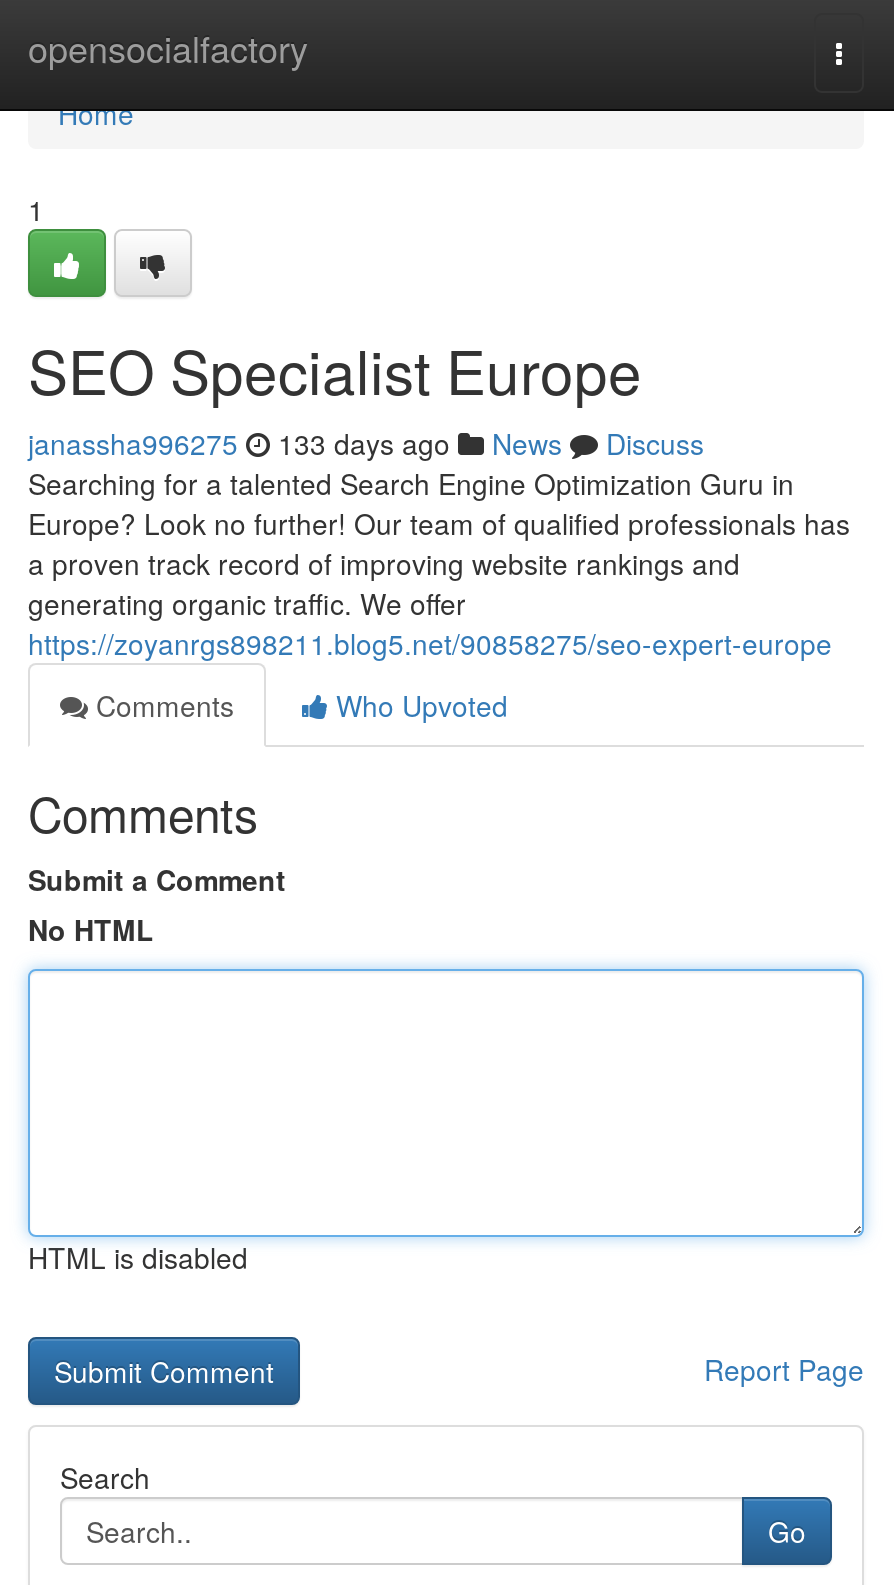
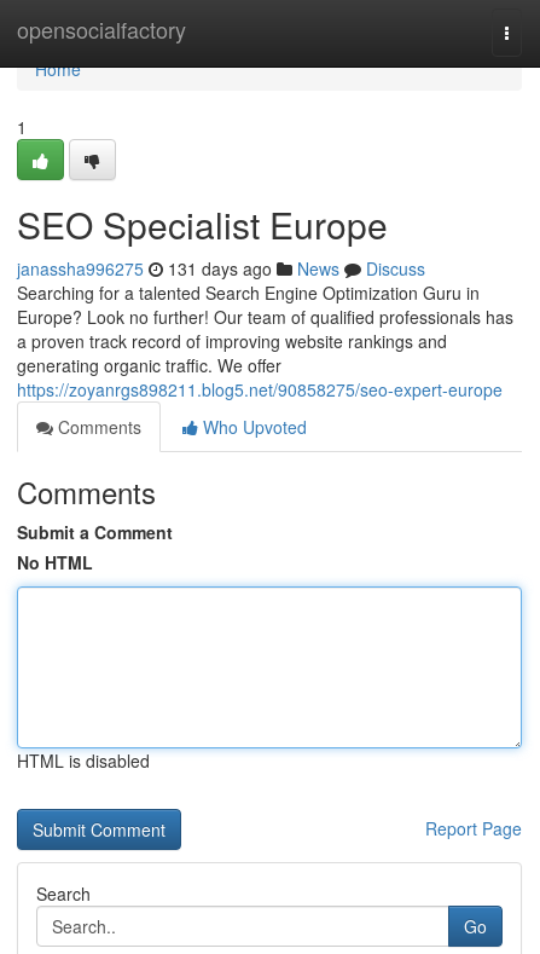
[28,423,704,463] janassha996275 133 days ago News Discuss -> [17,256,425,281] janassha996275 131 days ago News Discuss

